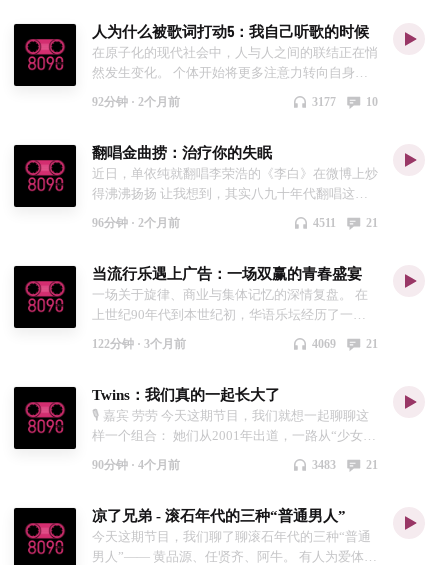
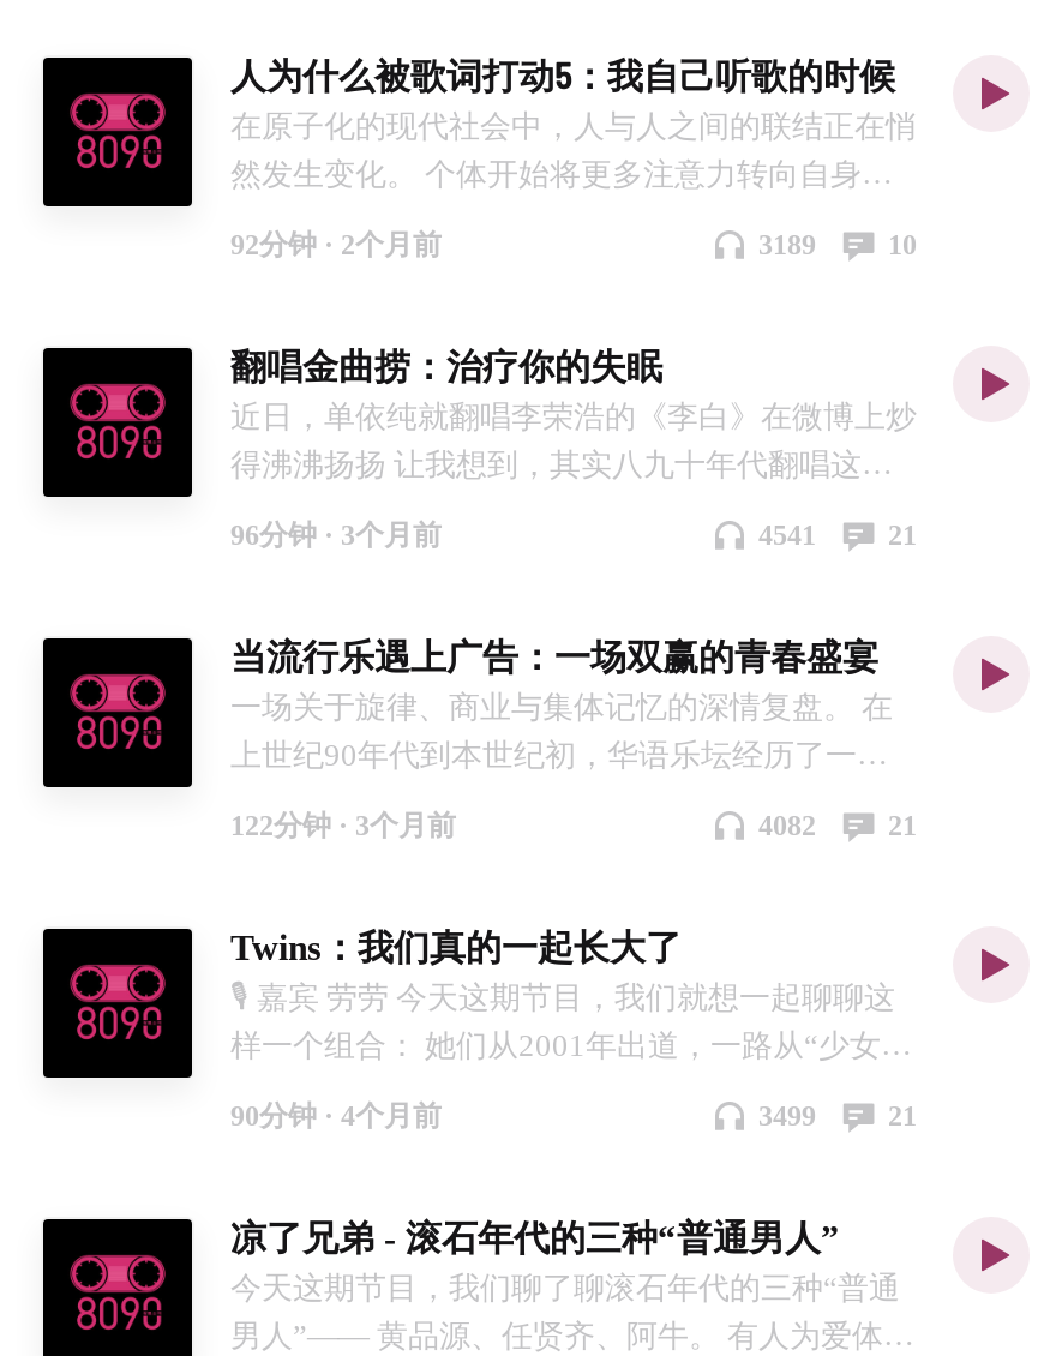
[312,94,336,108] 3177 -> [758,227,816,260] 3189
[92,215,180,229] 96分钟 · 2个月前 -> [230,517,442,551] 96分钟 · 3个月前
[313,215,336,229] 4511 -> [758,517,816,551] 4541
[312,336,336,350] 4069 -> [758,808,816,841] 4082
[312,457,336,471] 3483 -> [758,1098,816,1132] 3499

